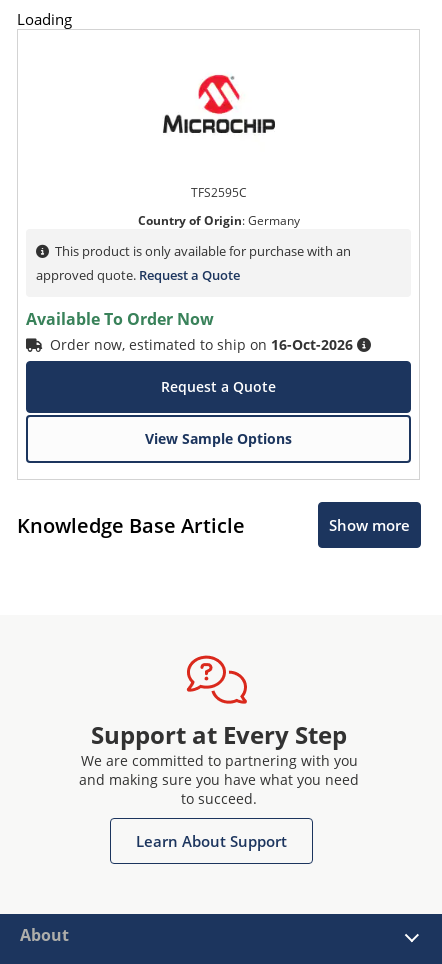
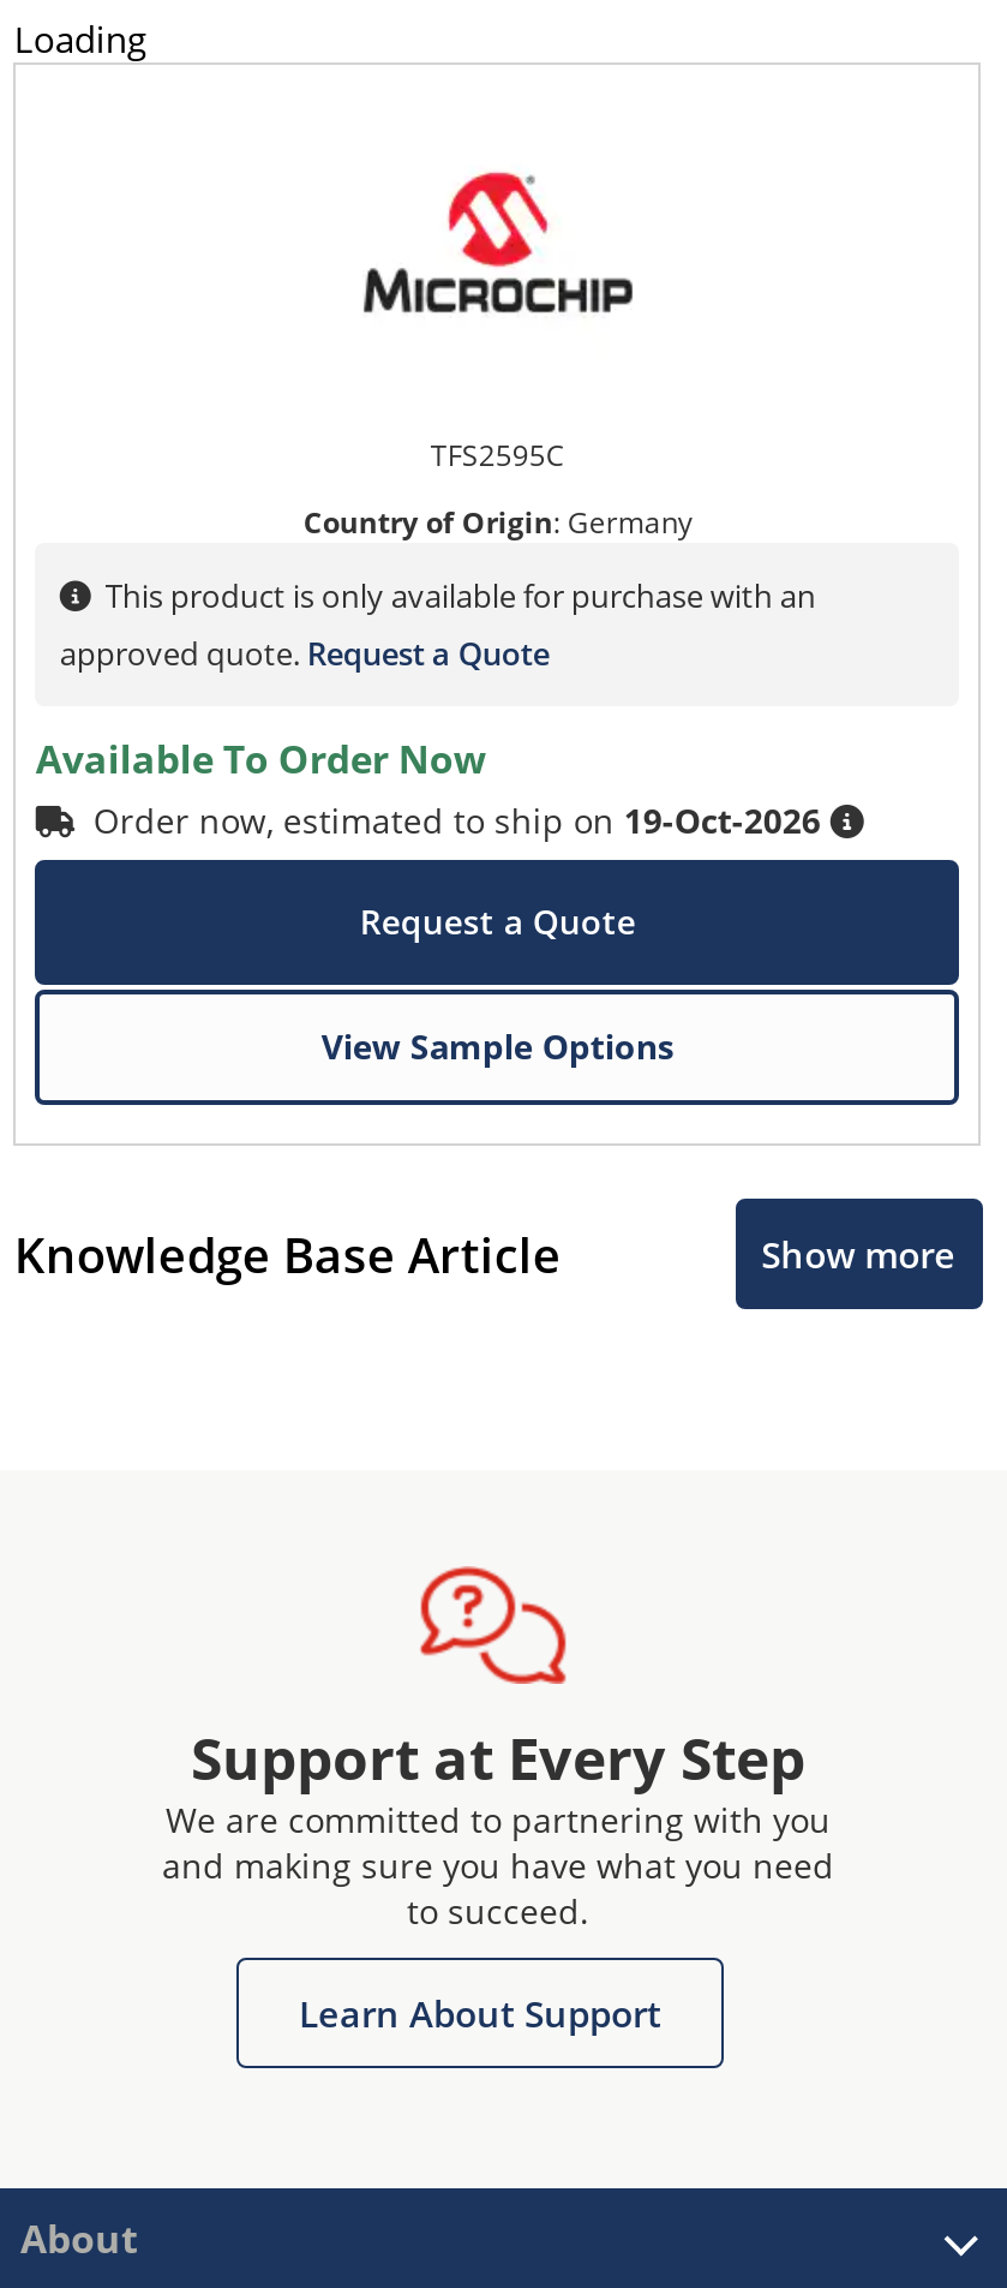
[50,335,353,354] Order now, estimated to ship on 16-Oct-2026 -> [93,798,821,844] Order now, estimated to ship on 19-Oct-2026

